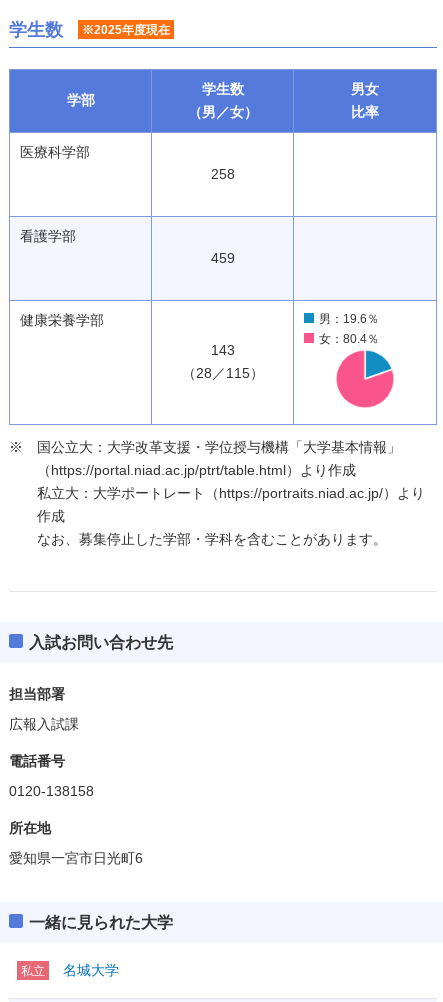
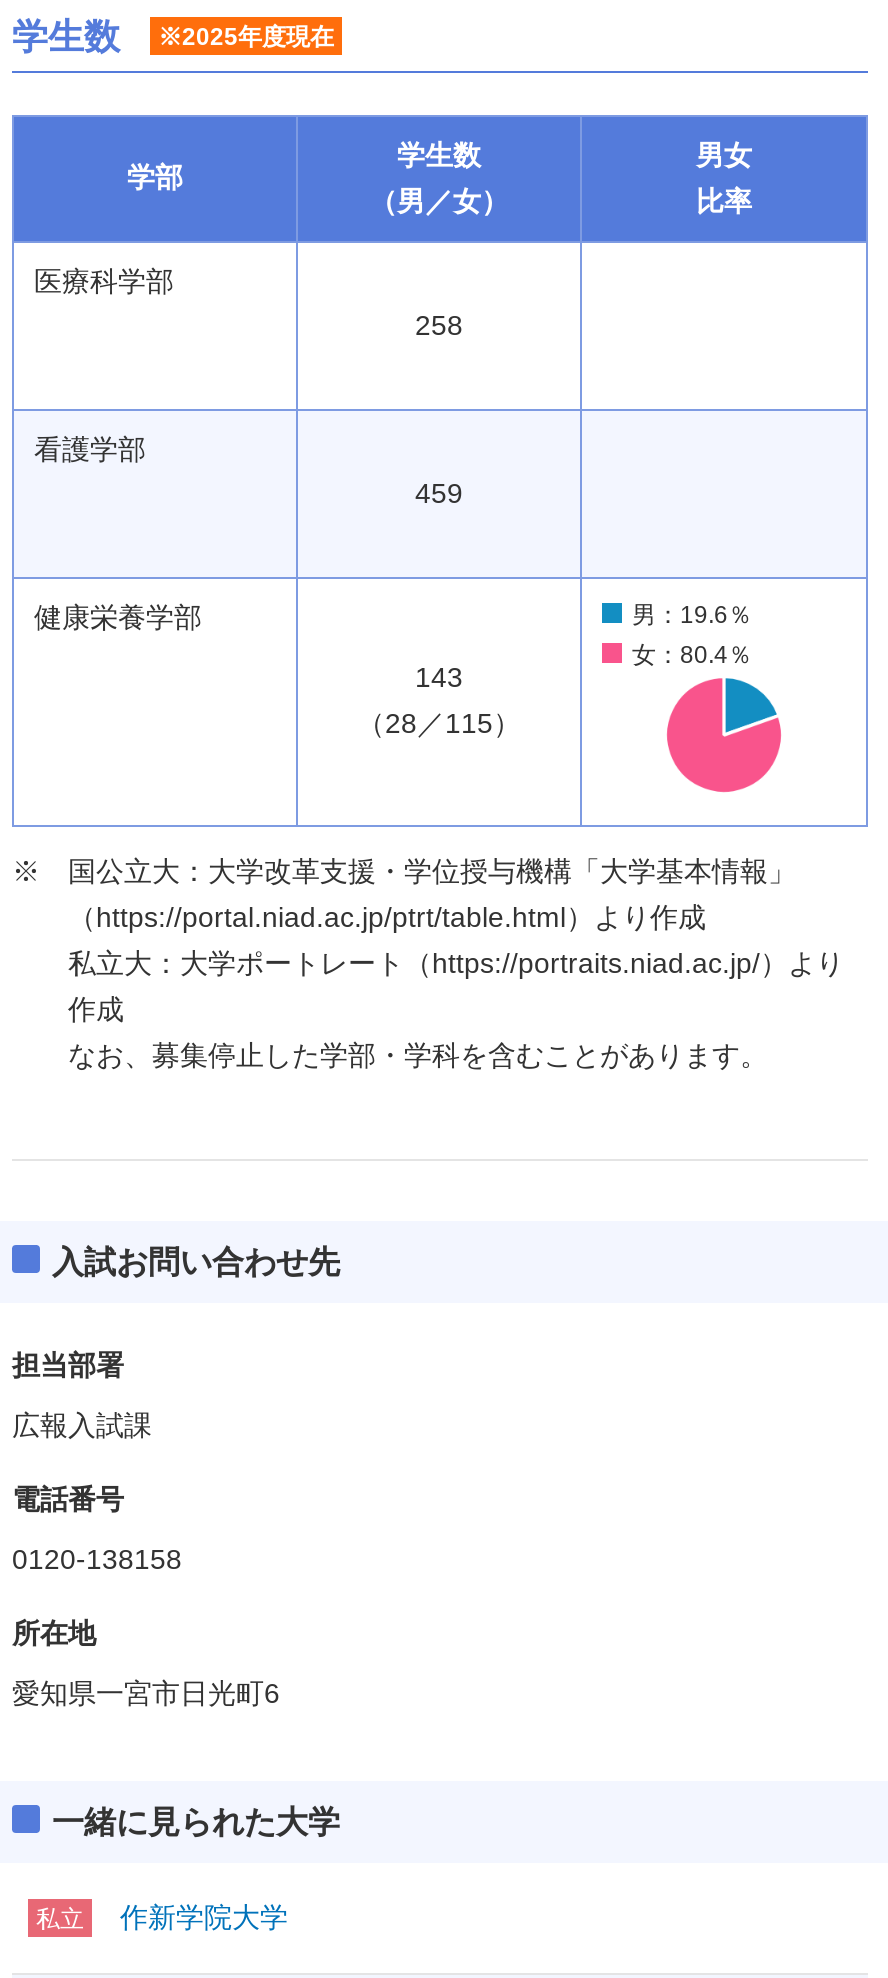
[63,961,119,977] 名城大学 -> [120,1900,288,1932] 作新学院大学

